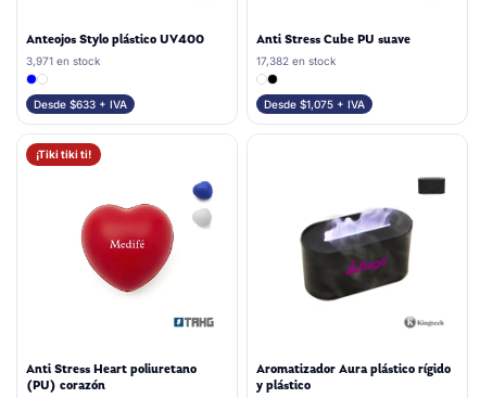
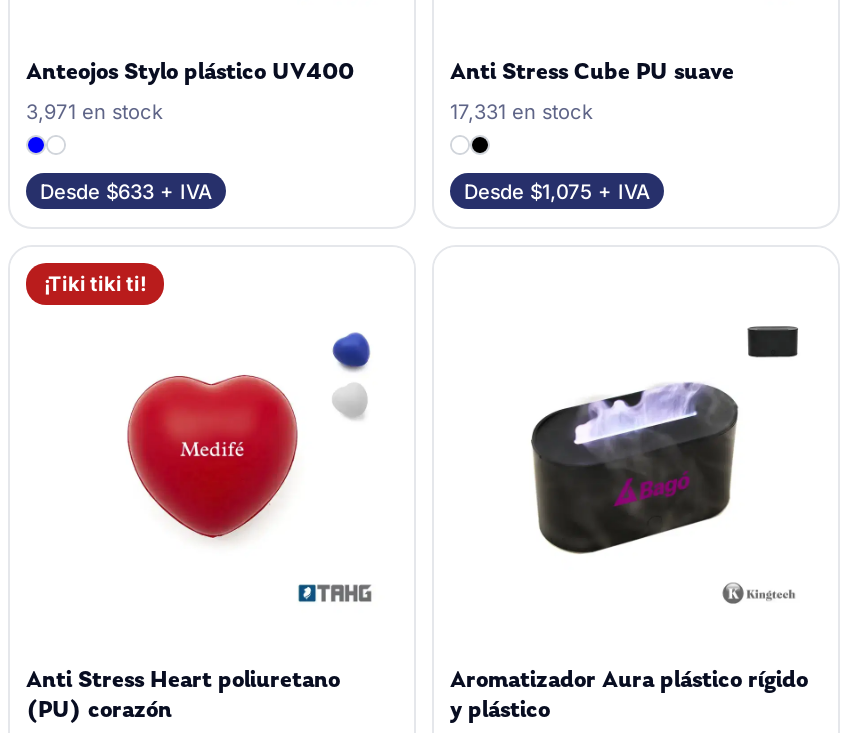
[256,54,336,67] 17,382 en stock -> [450,99,592,123] 17,331 en stock

